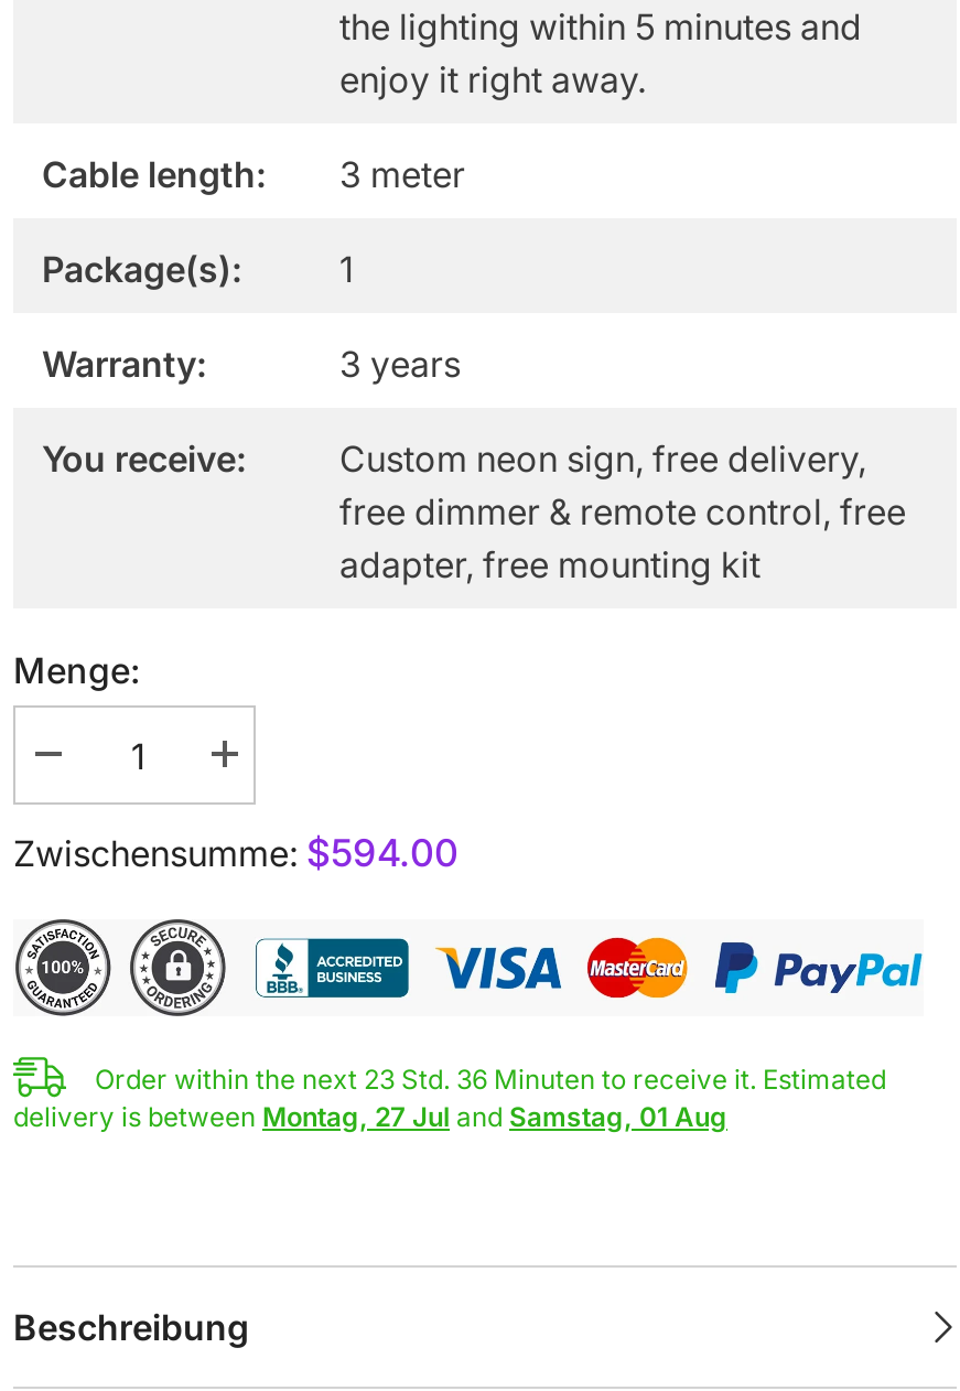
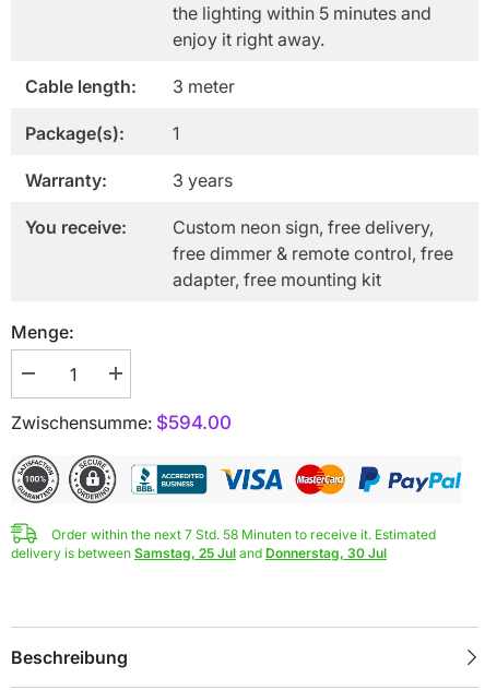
[95,1062,886,1095] Order within the next 23 Std. 36 Minuten to receive it. Estimated -> [51,526,436,542] Order within the next 7 Std. 58 Minuten to receive it. Estimated
[13,1100,727,1133] delivery is between Montag, 27 Jul and Samstag, 01 Aug -> [11,545,387,561] delivery is between Samstag, 25 Jul and Donnerstag, 30 Jul

